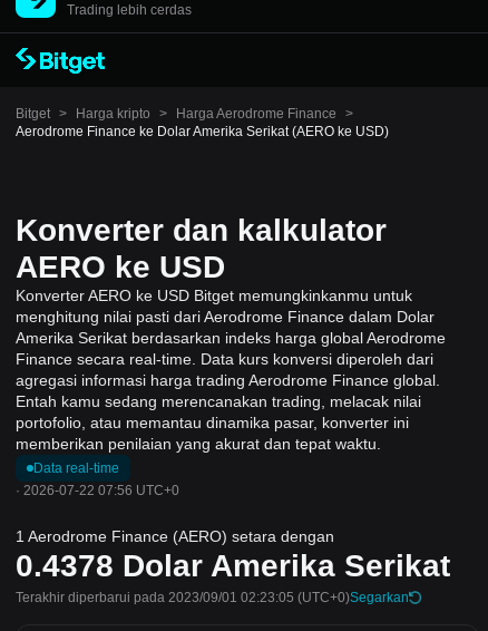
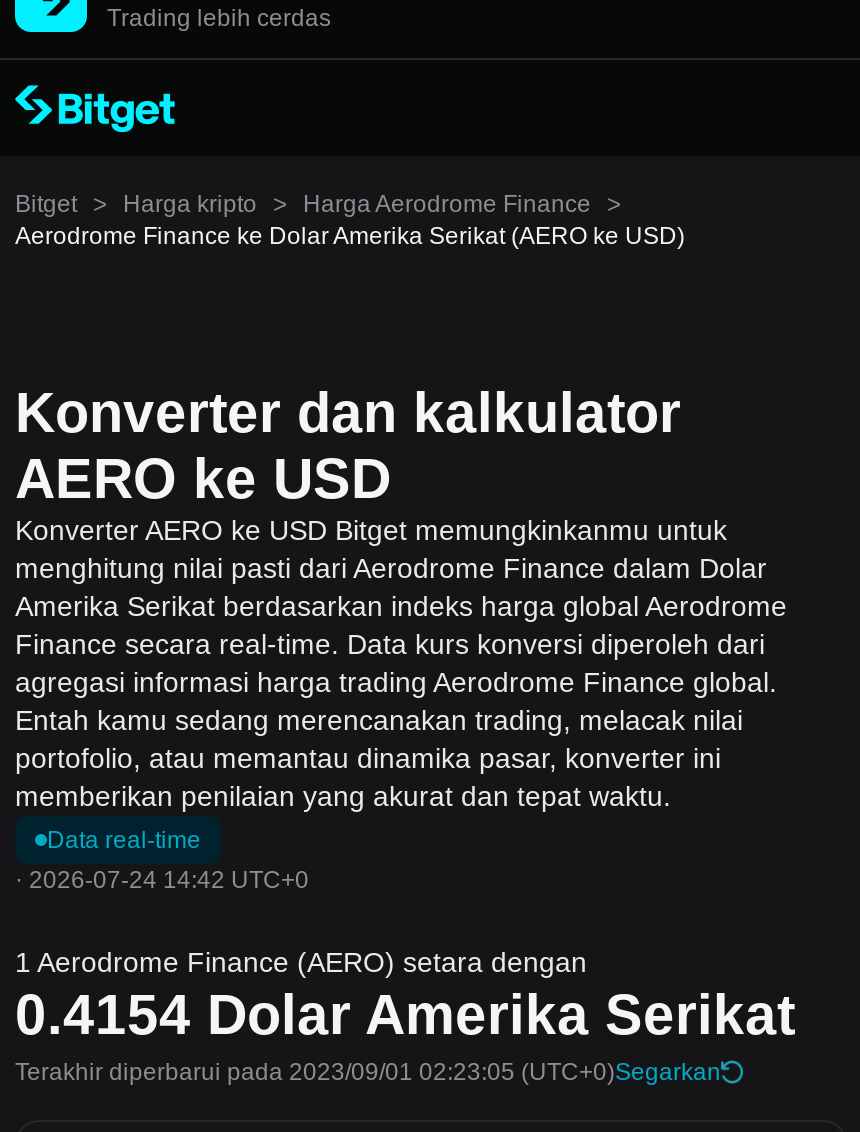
[16,483,179,498] · 2026-07-22 07:56 UTC+0 -> [15,866,309,894] · 2026-07-24 14:42 UTC+0
[16,549,450,583] 0.4378 Dolar Amerika Serikat -> [15,984,795,1046] 0.4154 Dolar Amerika Serikat

